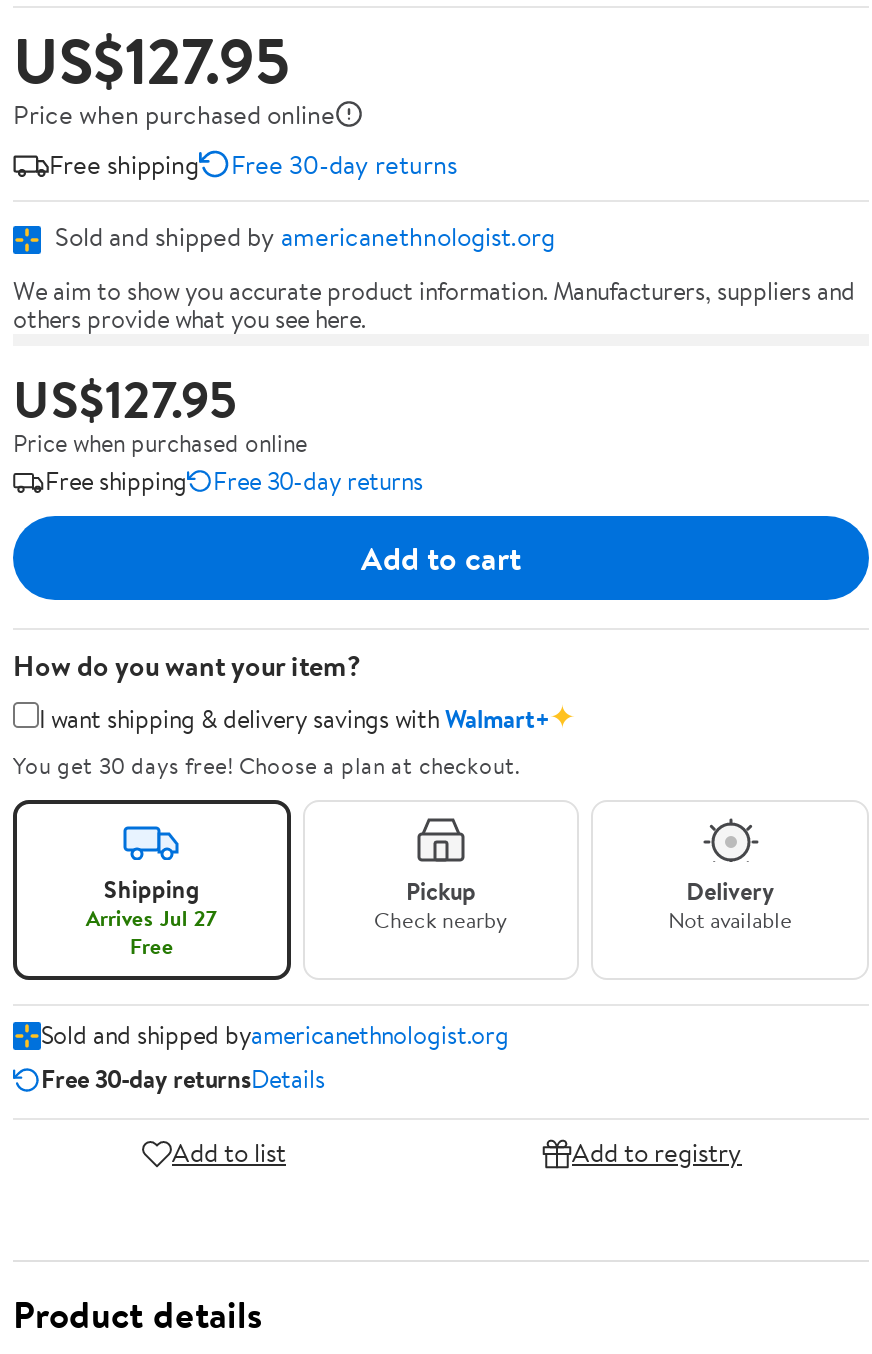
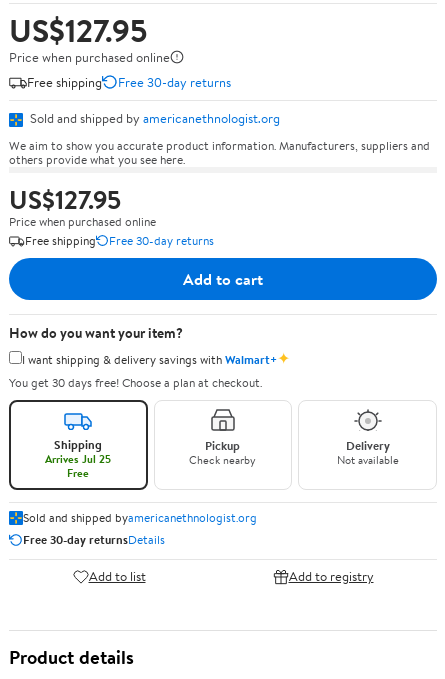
[86,902,218,934] Arrives Jul 27 -> [45,451,111,467] Arrives Jul 25

